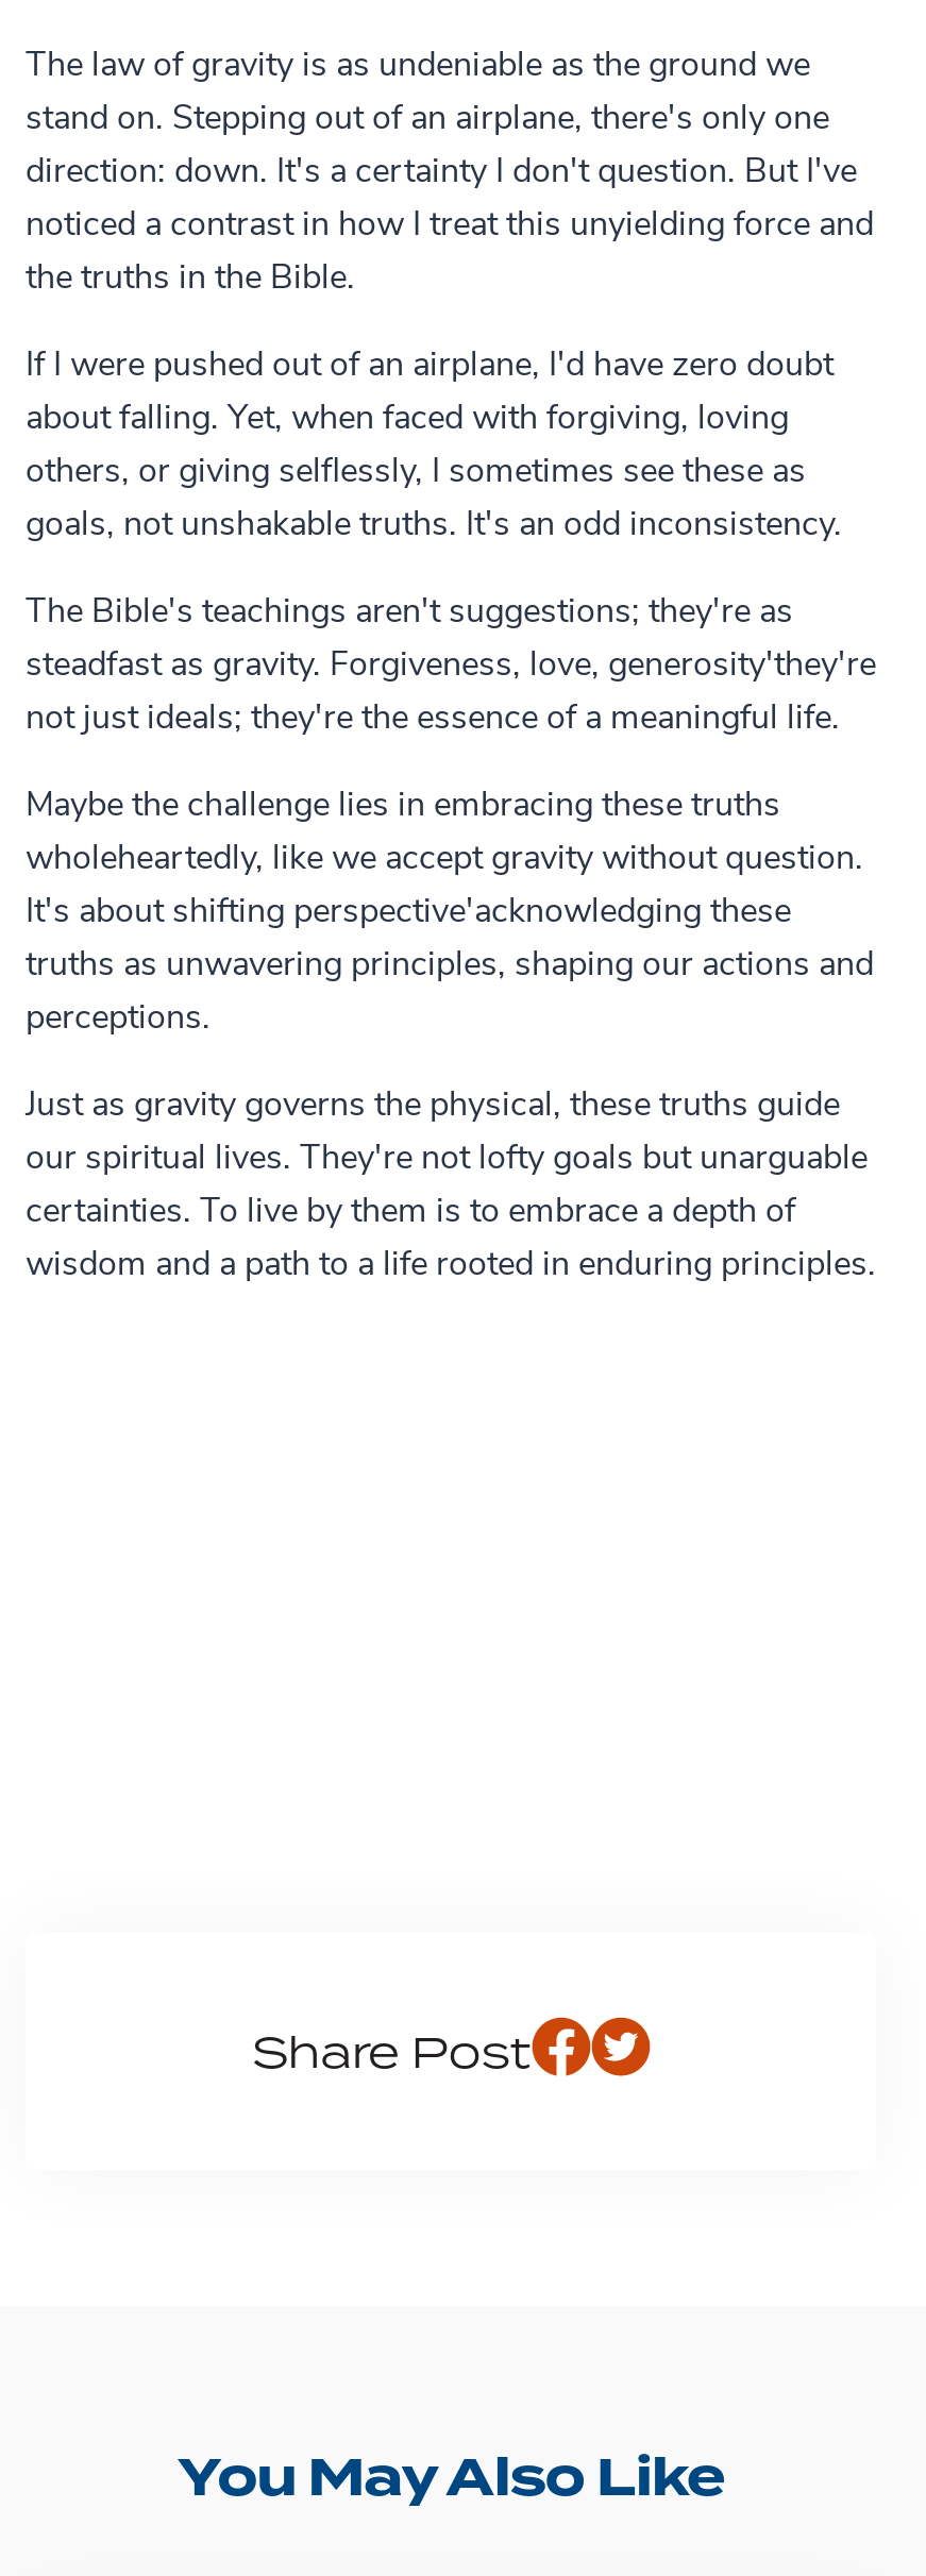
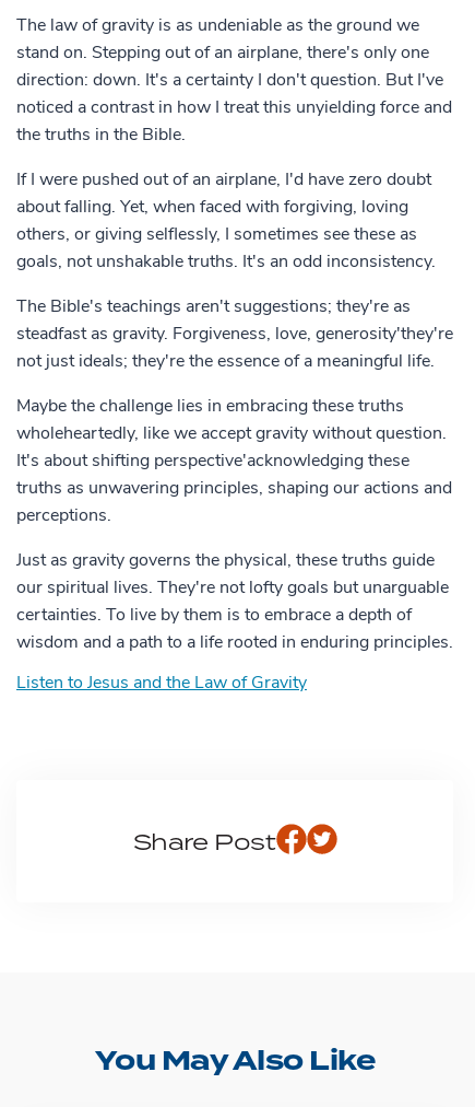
none -> [16,674,307,692] Listen to Jesus and the Law of Gravity

